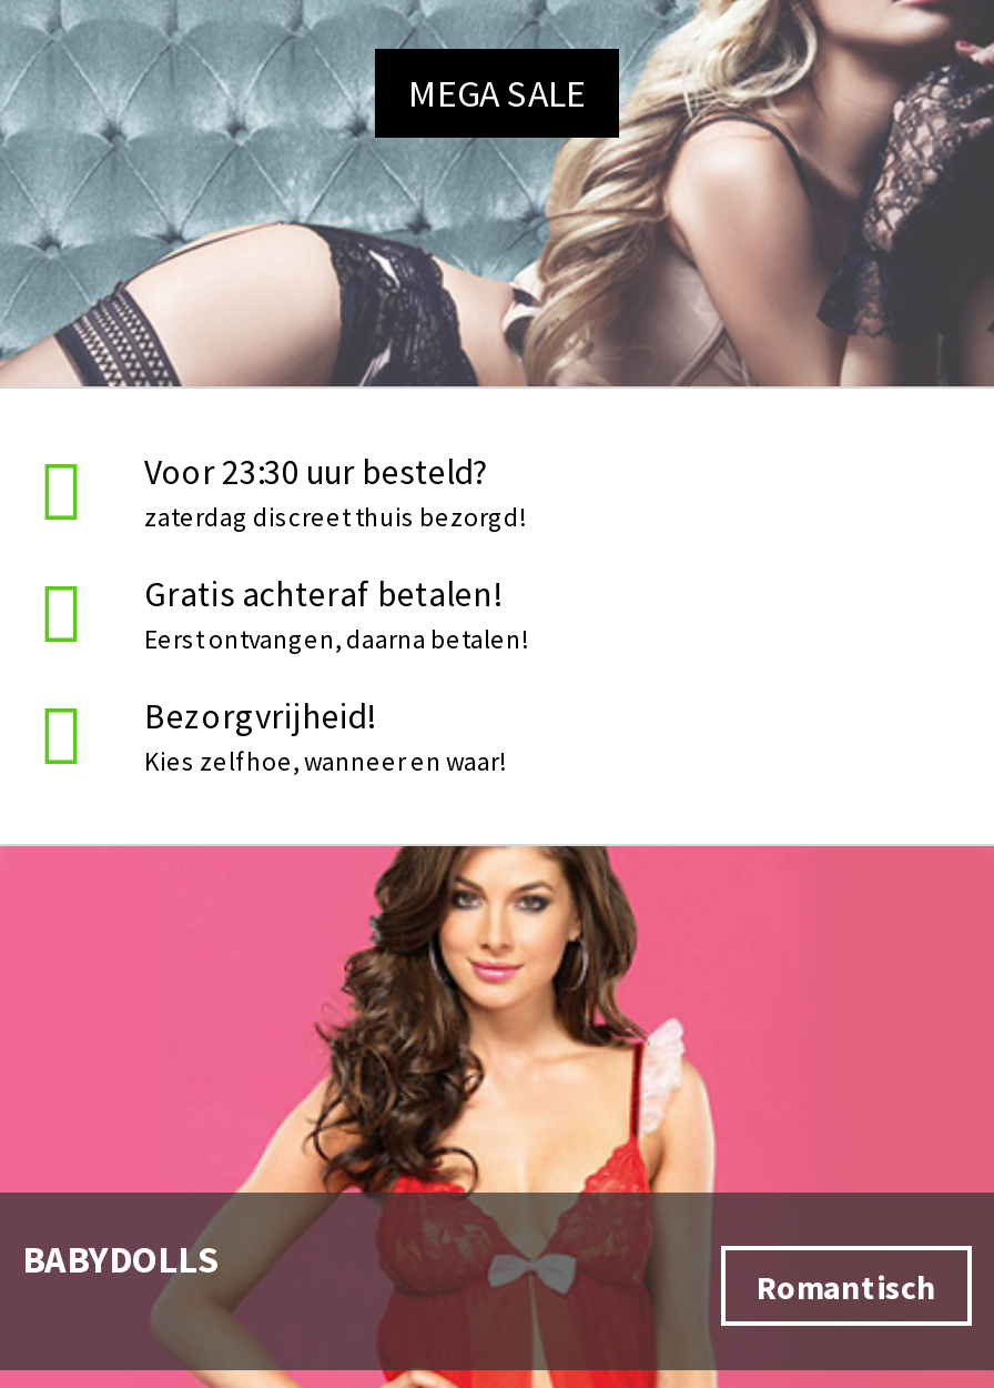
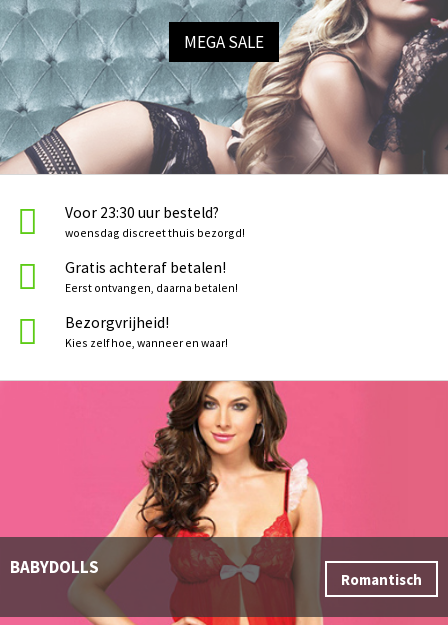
[144,499,526,532] zaterdag discreetthuis bezorgd! -> [65,225,245,240] woensdag discreetthuis bezorgd!

